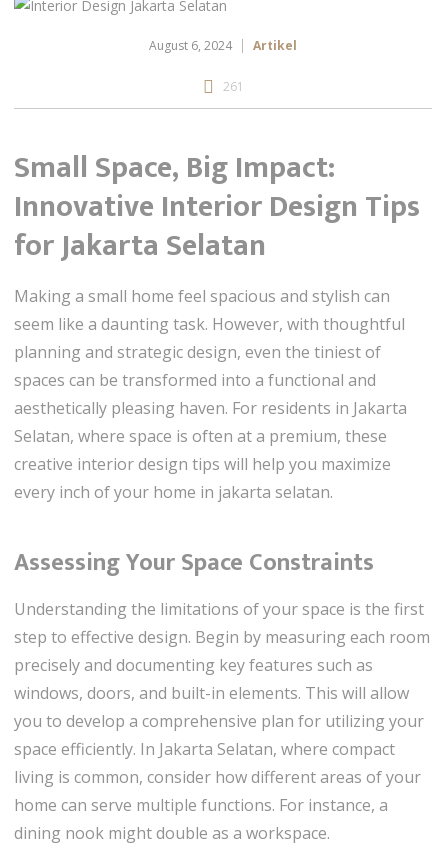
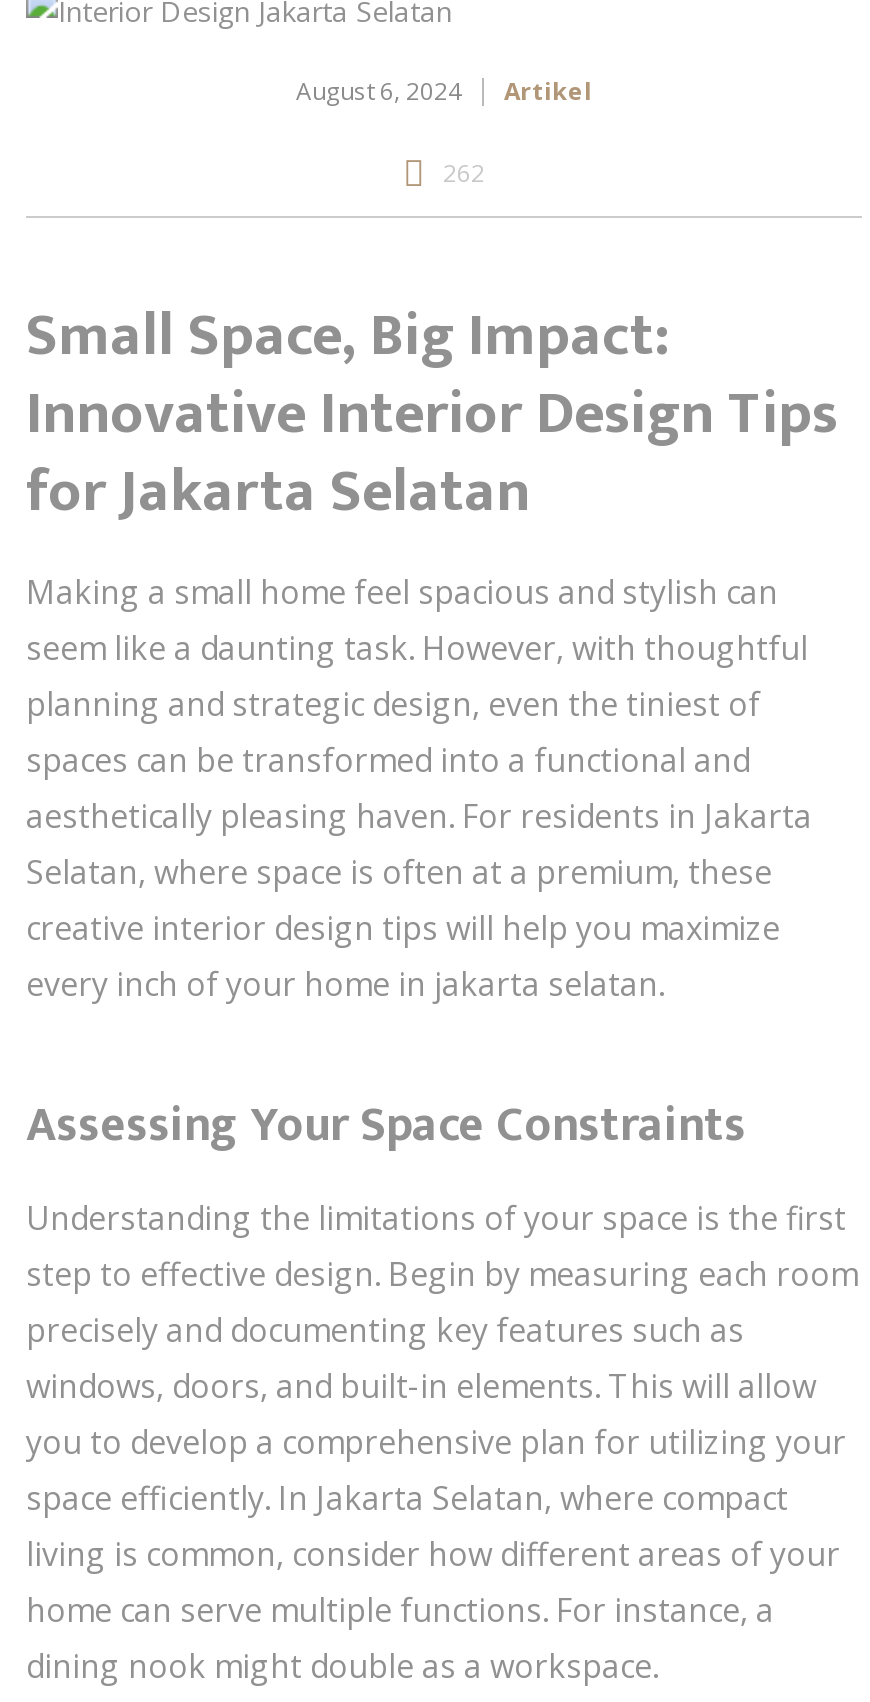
[222,78,243,95] 261 -> [443,156,485,190] 262

